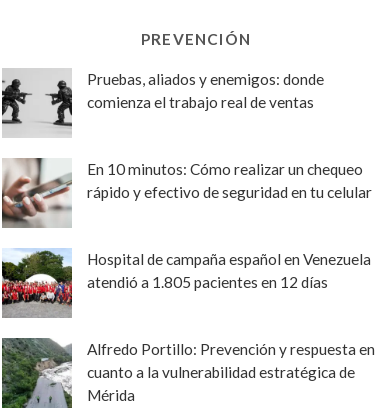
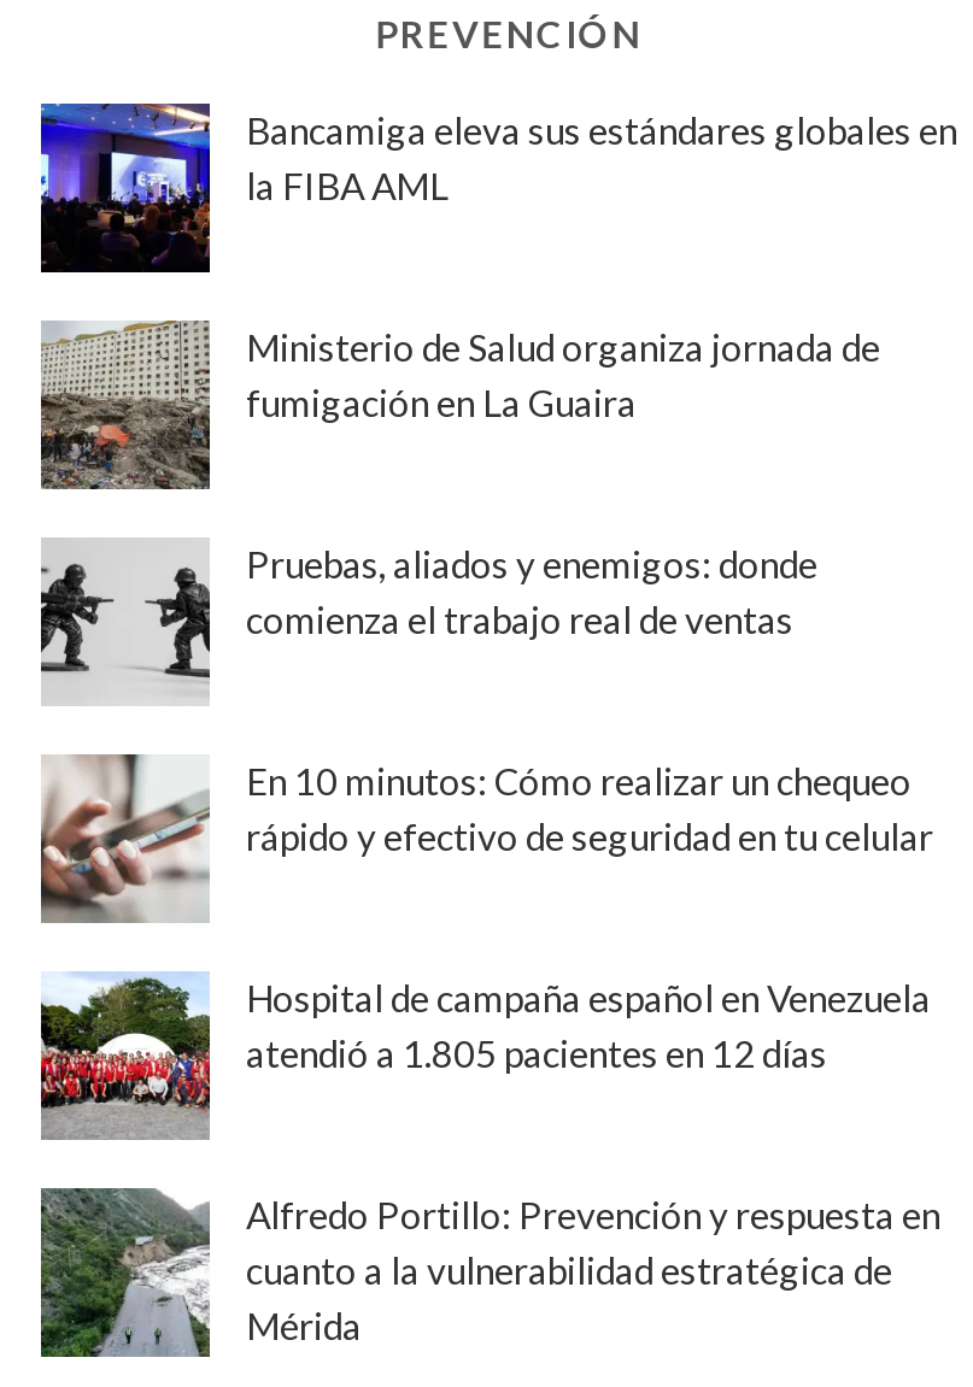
none -> [39,101,957,275] [image] | Bancamiga eleva sus estándares globales en | la FIBA AML
none -> [41,318,880,492] [image] | Ministerio de Salud organiza jornada de | fumigación en La Guaira

